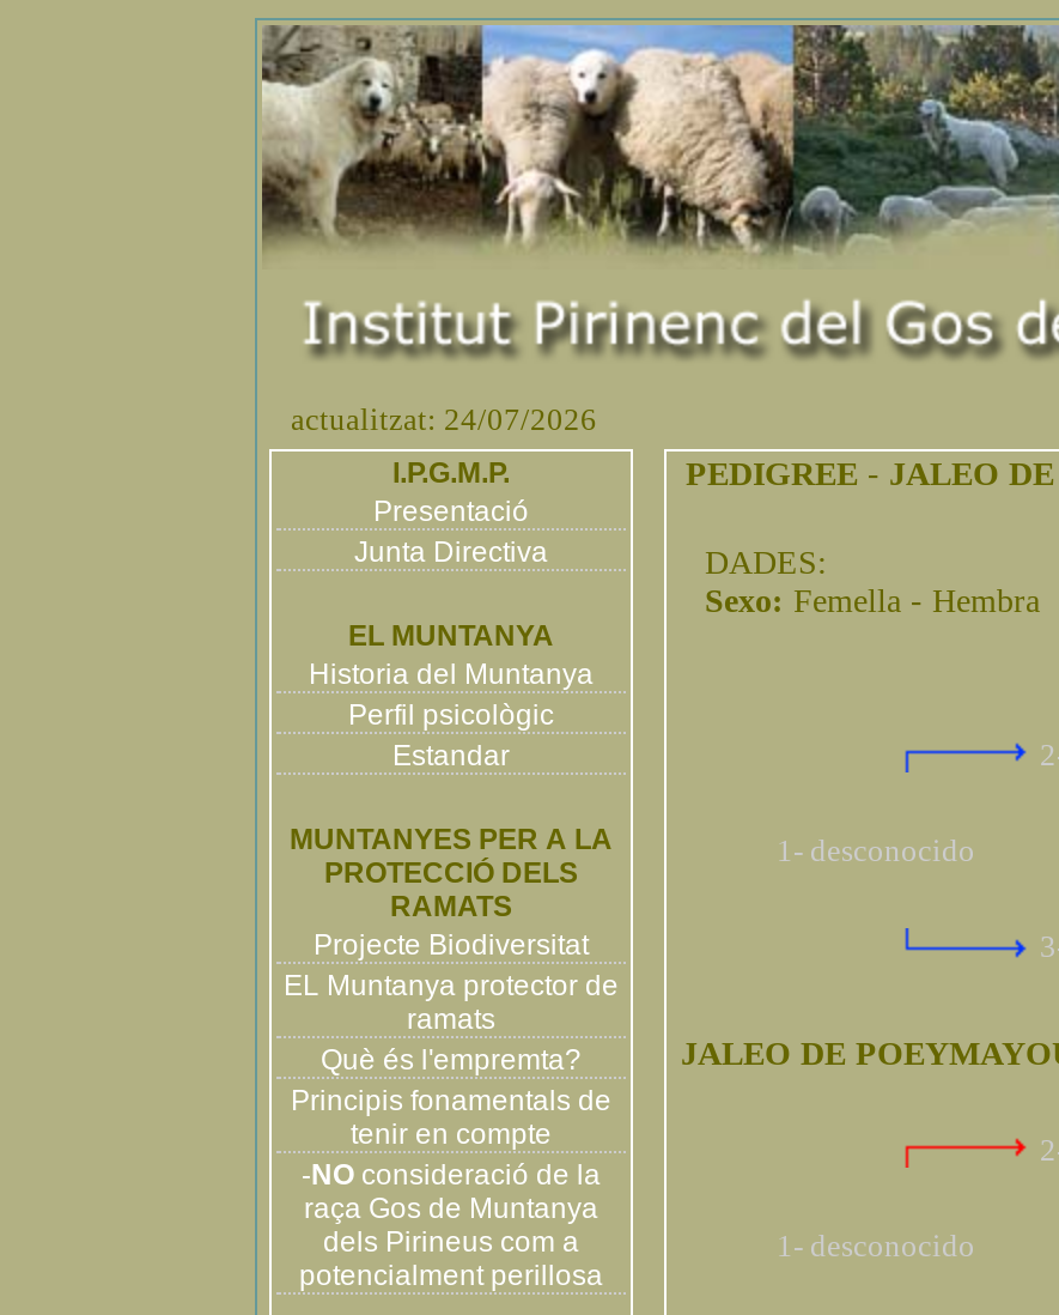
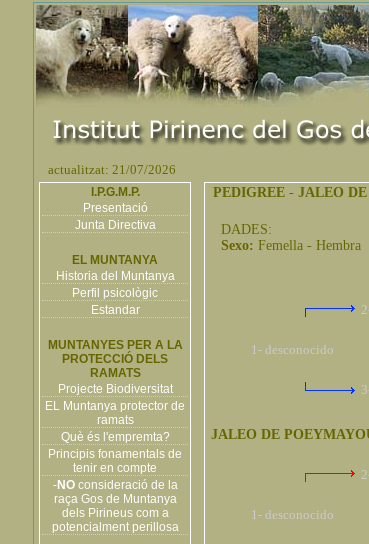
[269,401,597,437] actualitzat: 24/07/2026 -> [39,162,176,177] actualitzat: 21/07/2026

